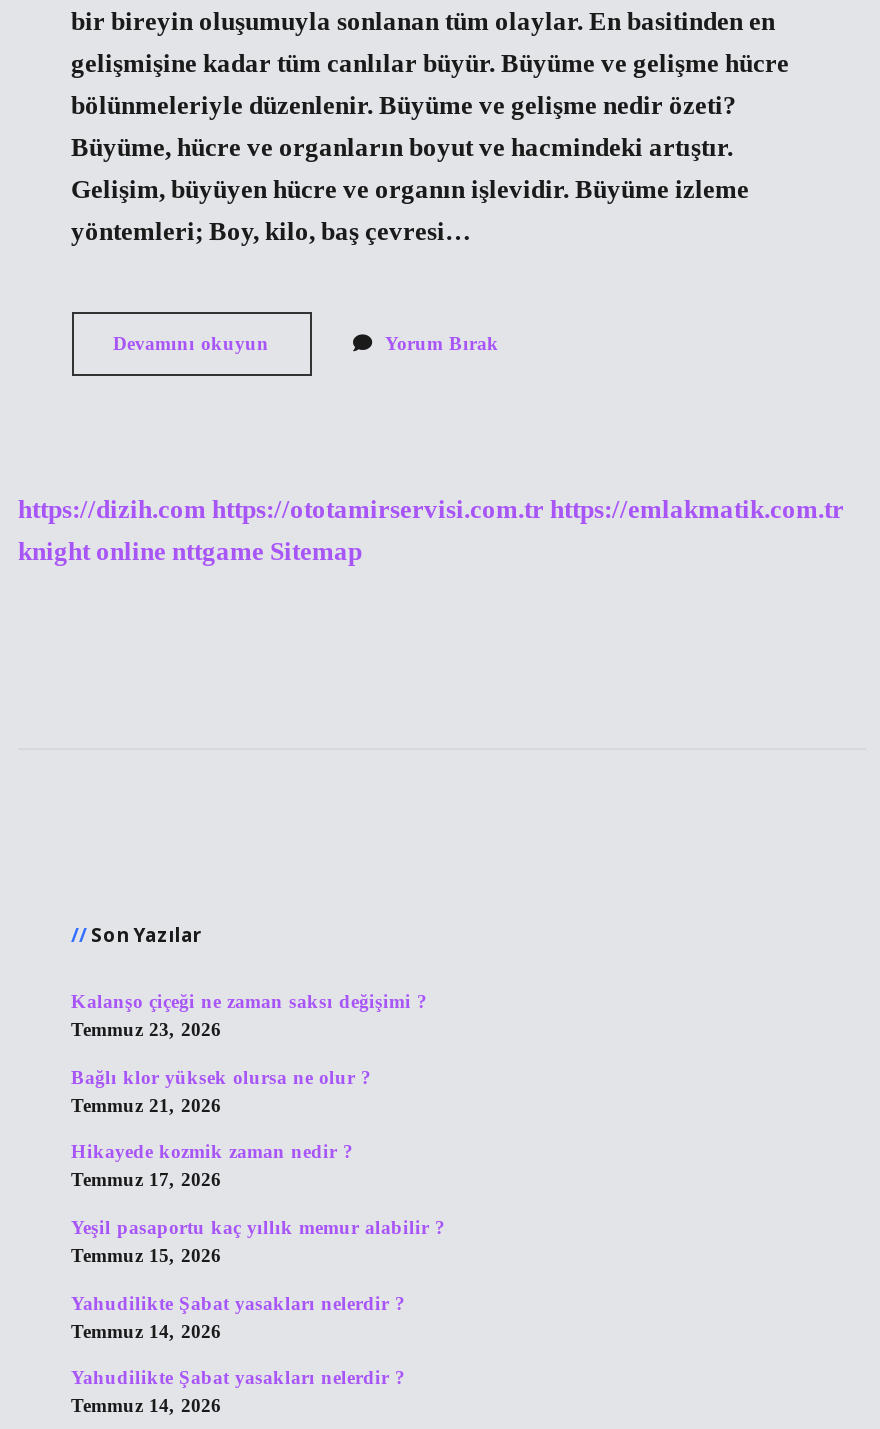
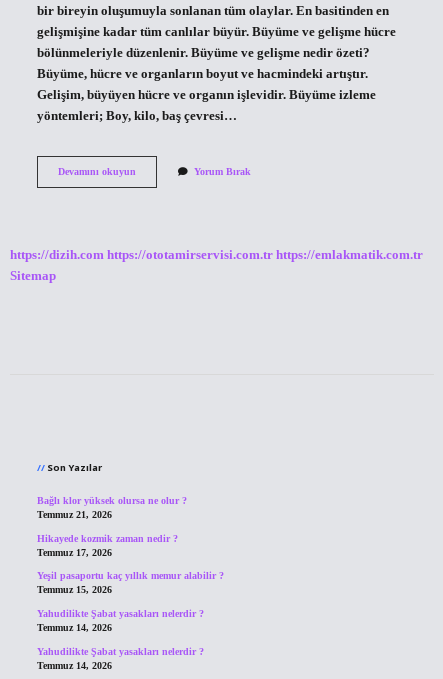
[18,539,362,567] knight online nttgame Sitemap -> [10,269,56,283] Sitemap
[71,991,427,1041] Kalanşo çiçeği ne zaman saksı değişimi ? | Temmuz 23, 2026 -> none

